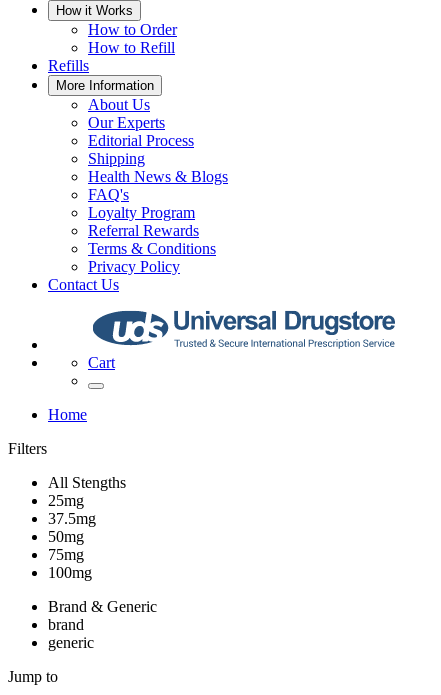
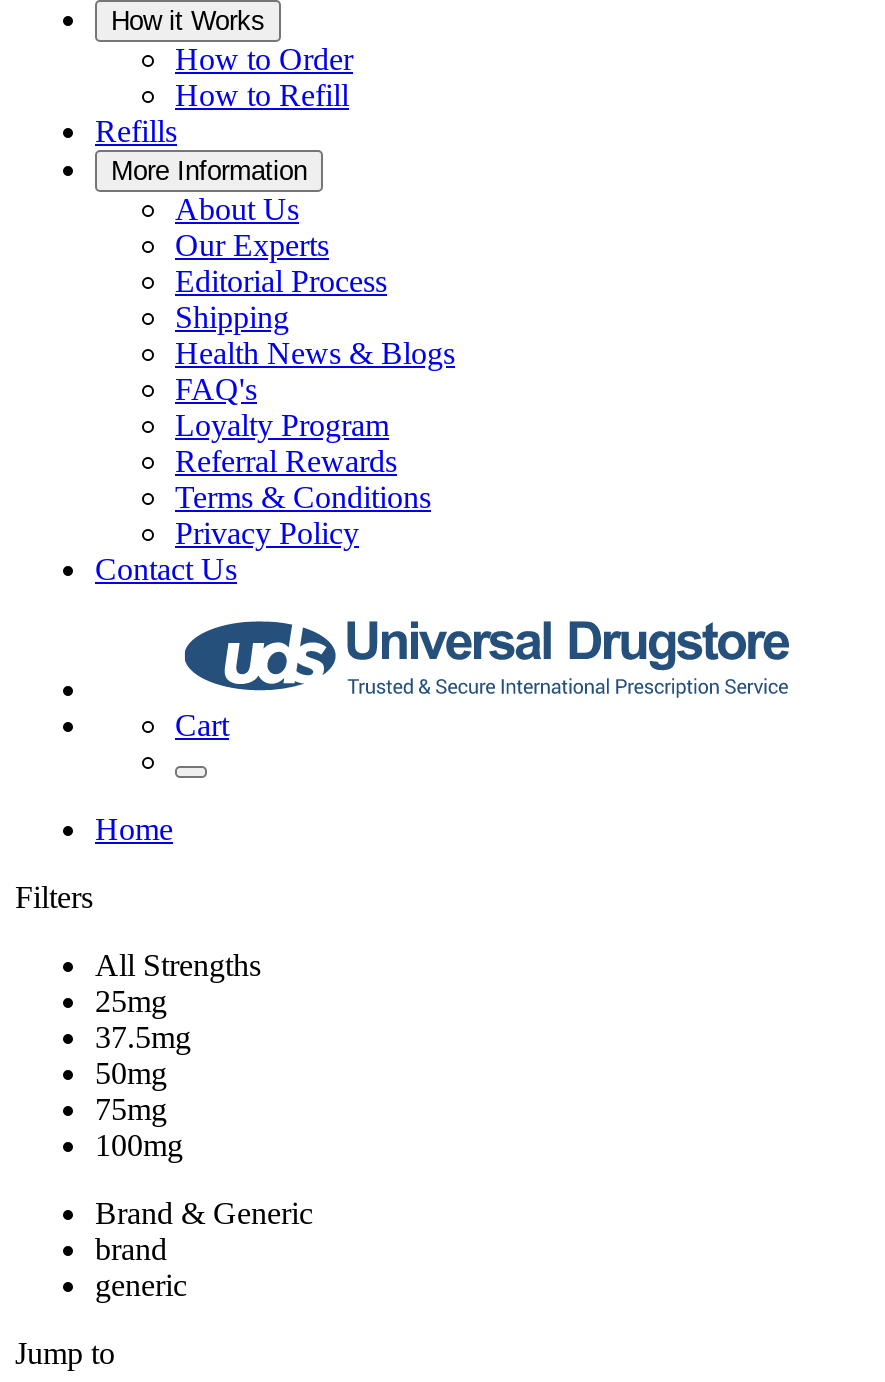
[48,474,126,491] All Stengths -> [95,948,261,982] All Strengths

